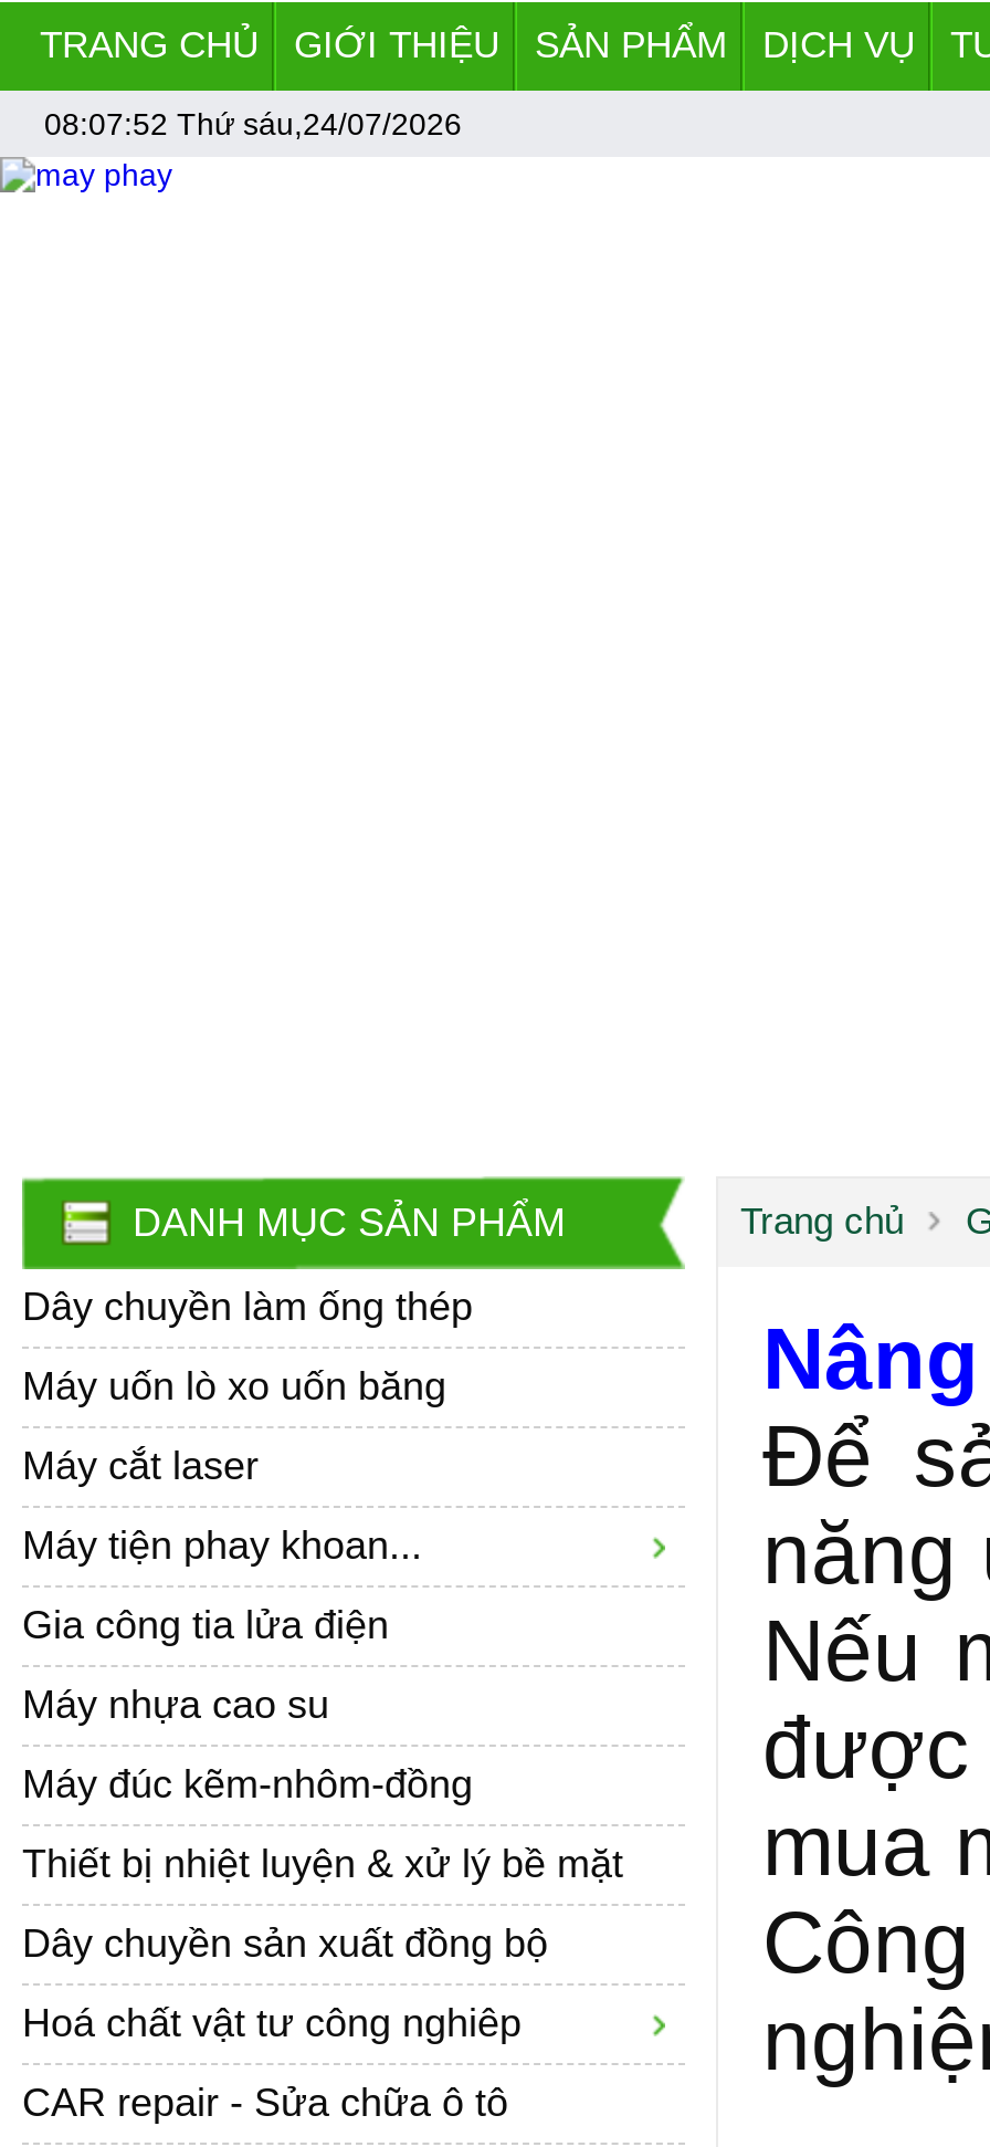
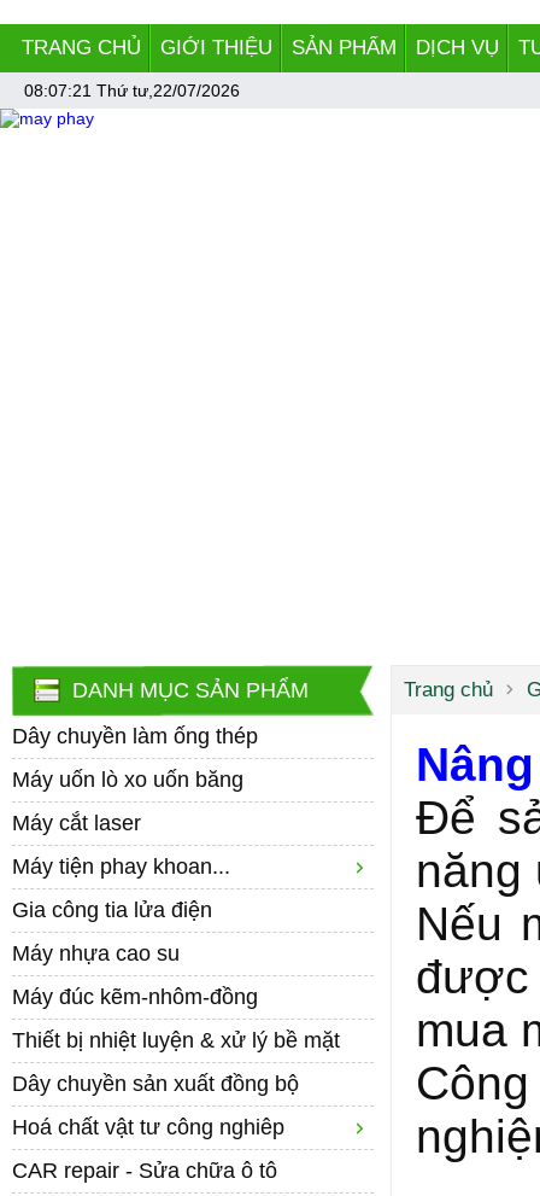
[44,106,462,142] 08:07:52 Thứ sáu,24/07/2026 -> [24,81,240,100] 08:07:21 Thứ tư,22/07/2026

